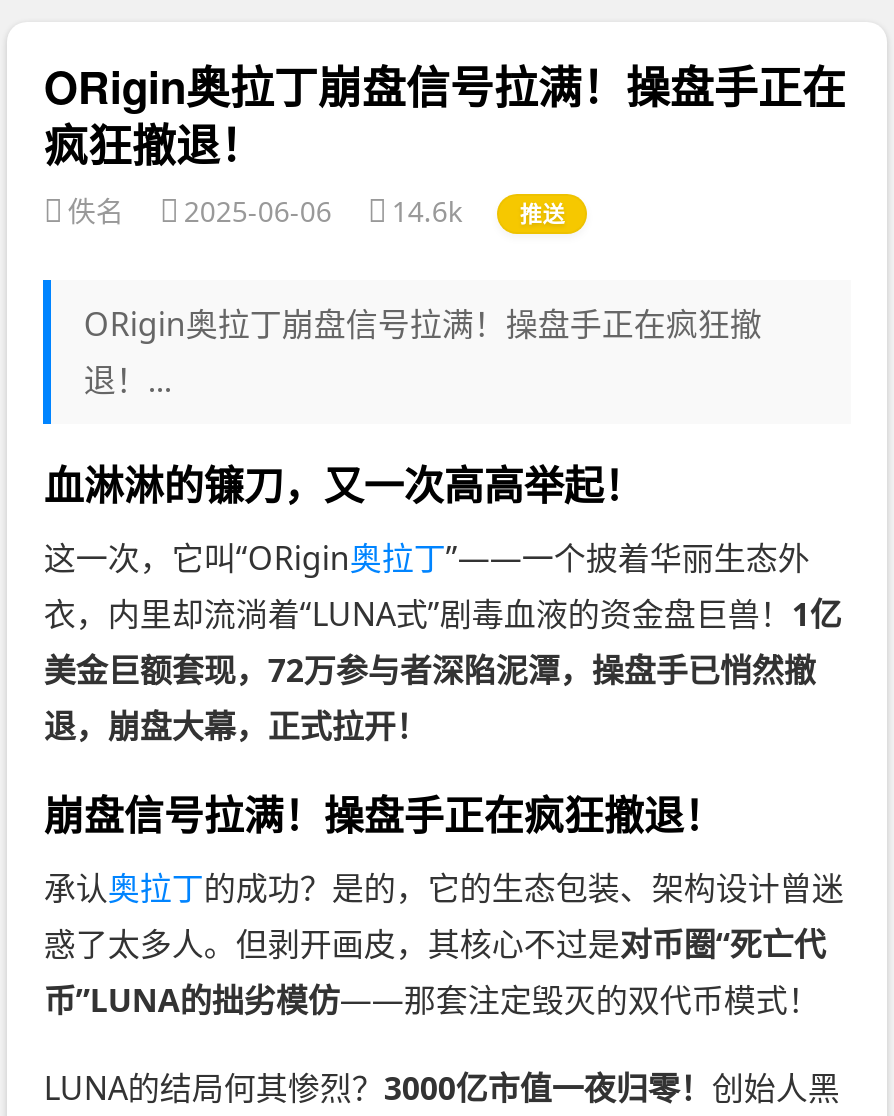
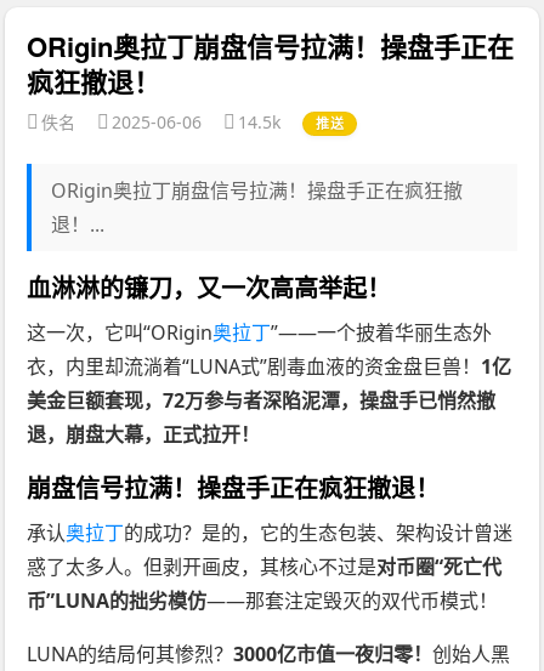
[68,192,565,230] 佚名 2025-06-06 14.6k 推送 -> [42,110,344,133] 佚名 2025-06-06 14.5k 推送

